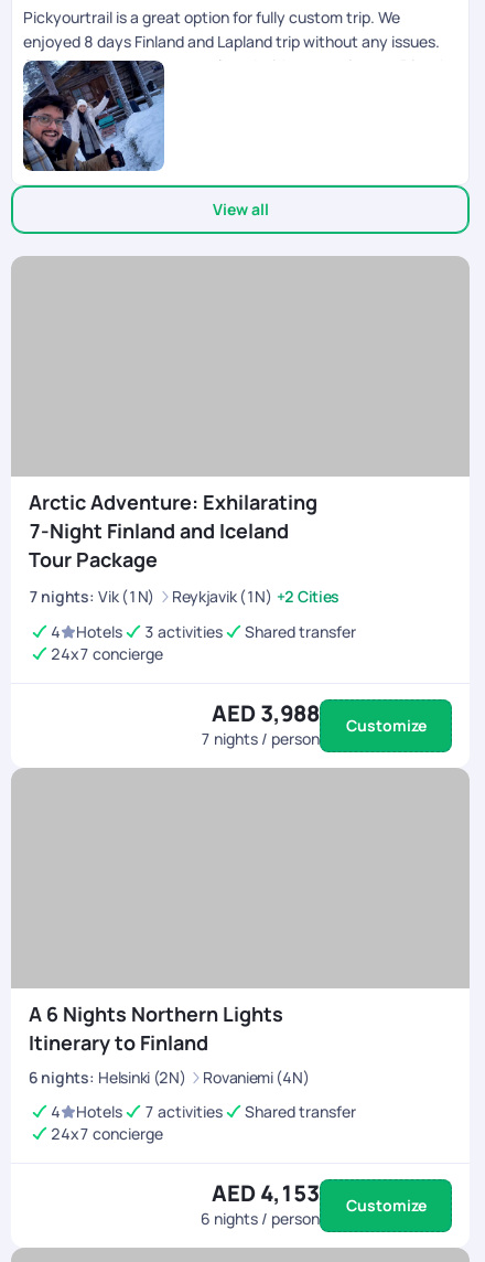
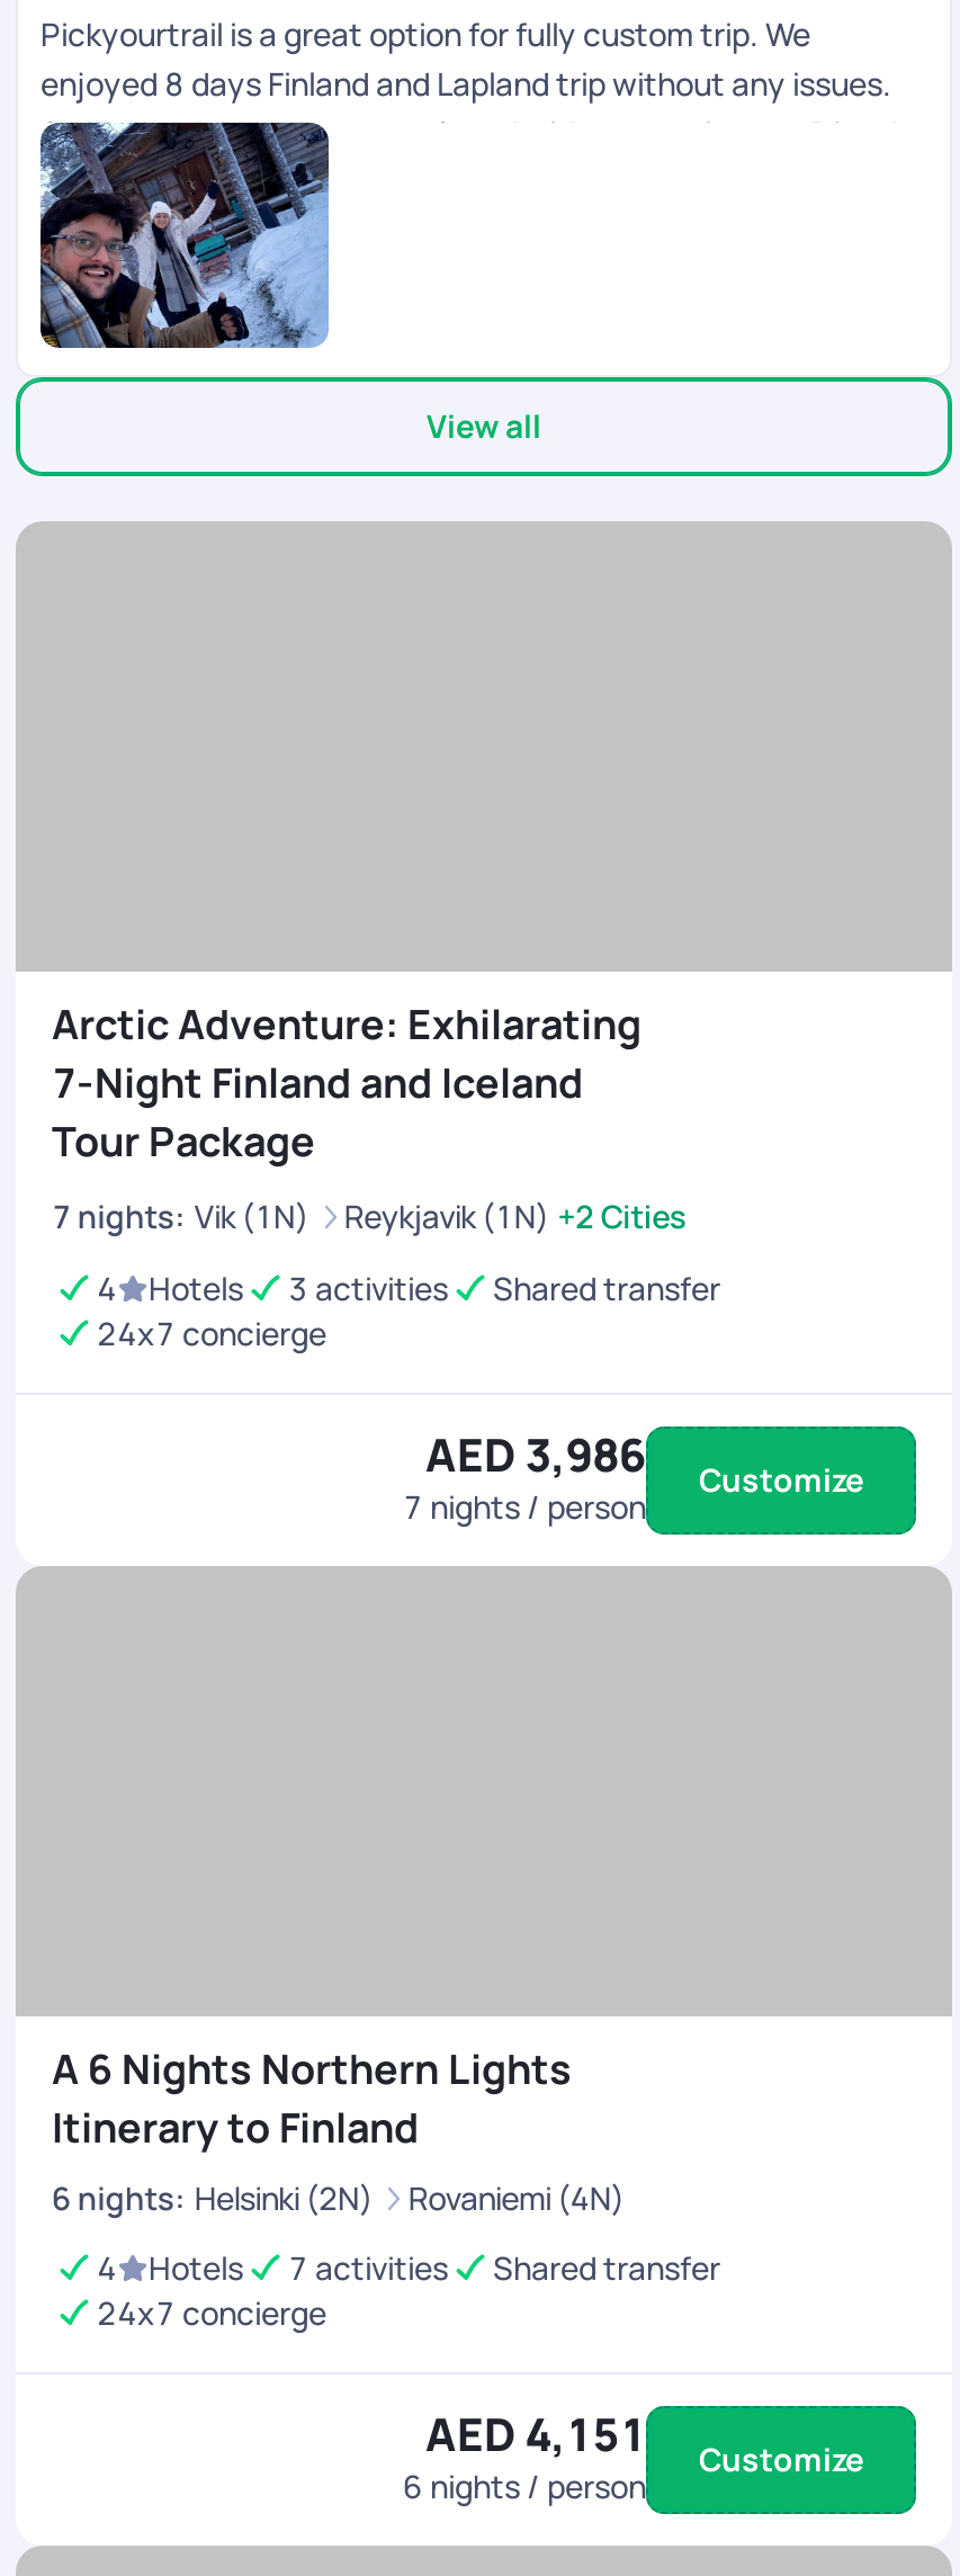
[212,698,426,736] AED 3,988 Customize -> [425,1424,863,1501] AED 3,986 Customize
[212,1178,426,1216] AED 4,153 Customize -> [425,2404,863,2480] AED 4,151 Customize

